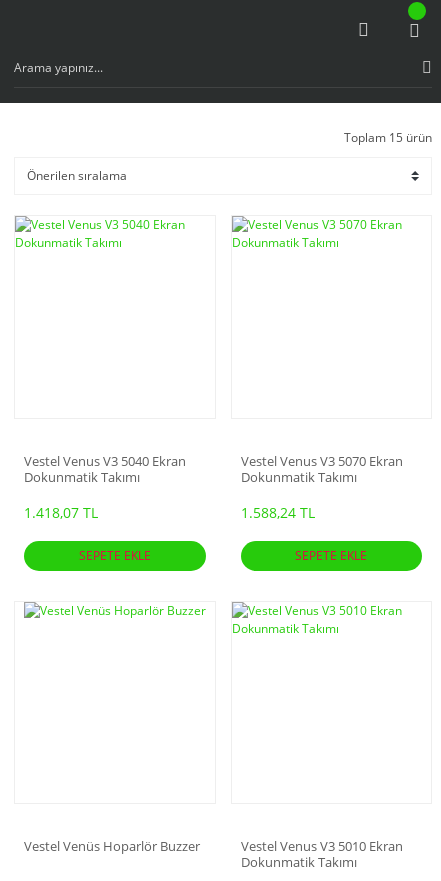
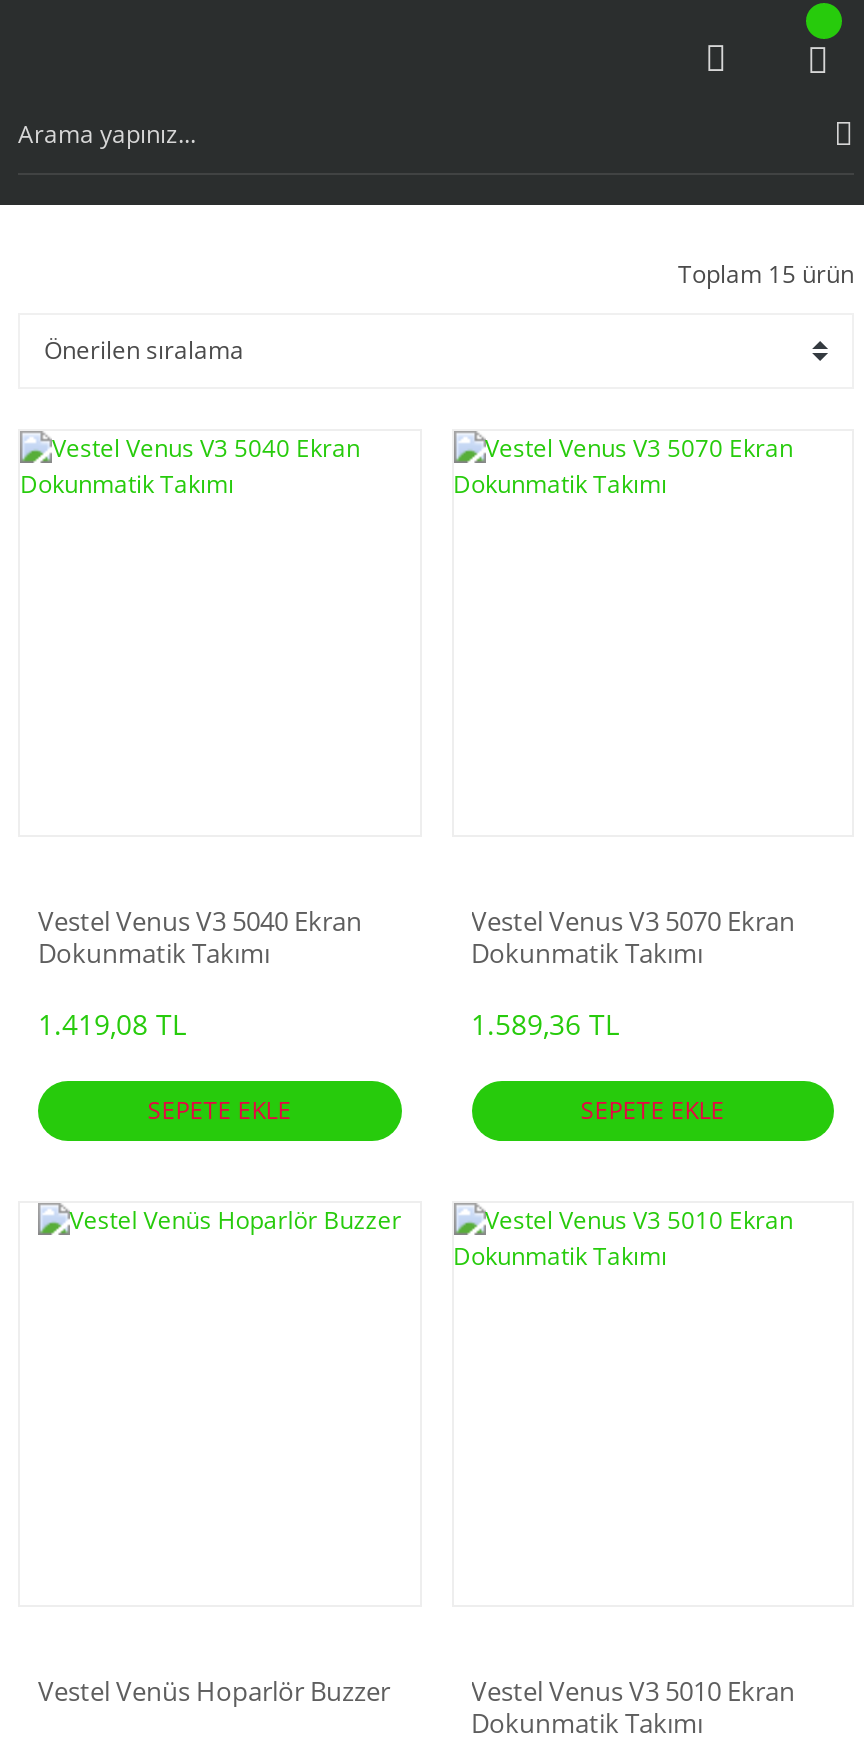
[24,503,98,522] 1.418,07 TL -> [38,1005,186,1043] 1.419,08 TL
[240,503,314,522] 1.588,24 TL -> [471,1005,619,1043] 1.589,36 TL

